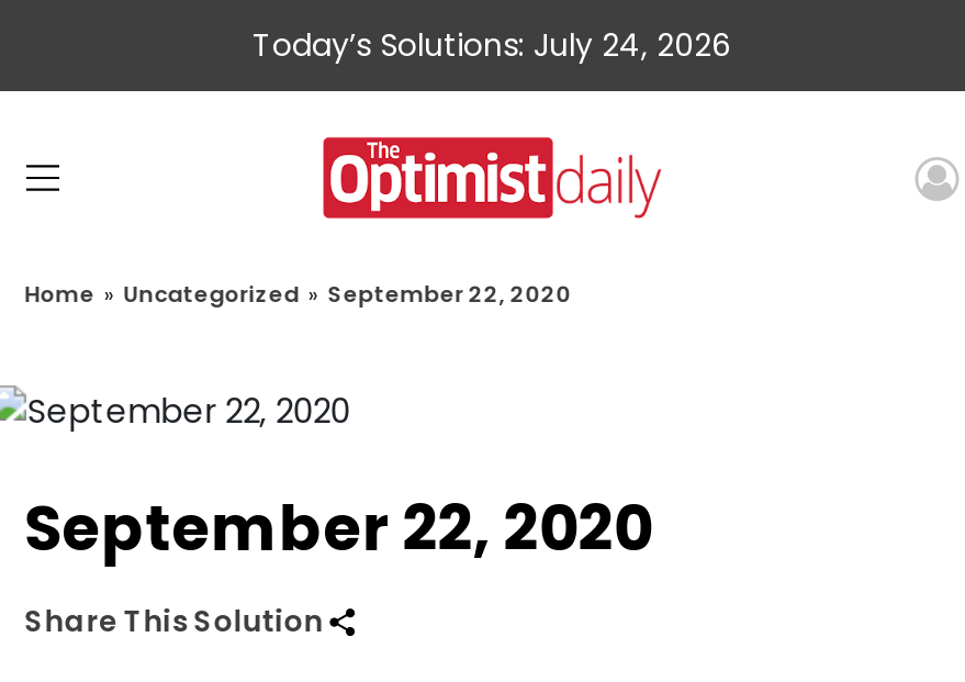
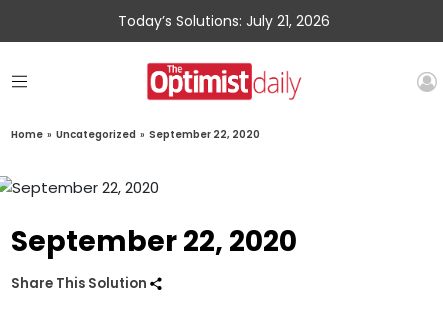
[253,23,731,67] Today’s Solutions: July 24, 2026 -> [118,11,330,31] Today’s Solutions: July 21, 2026

